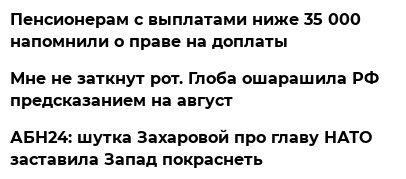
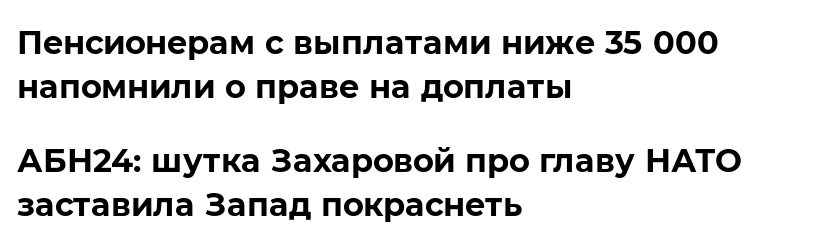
[10,69,379,110] Мне не заткнут рот. Глоба ошарашила РФ | предсказанием на август -> none

